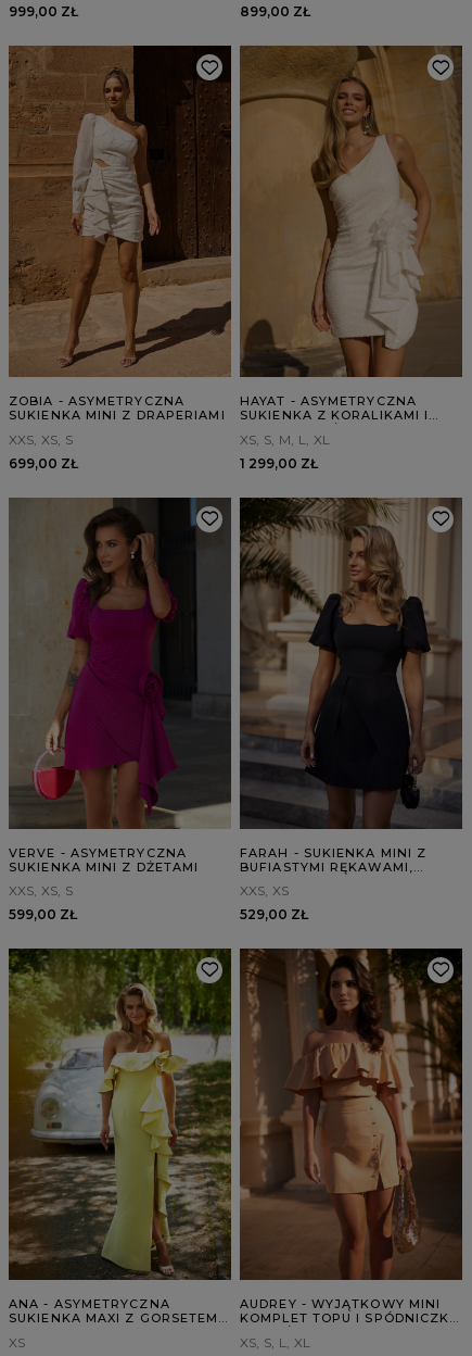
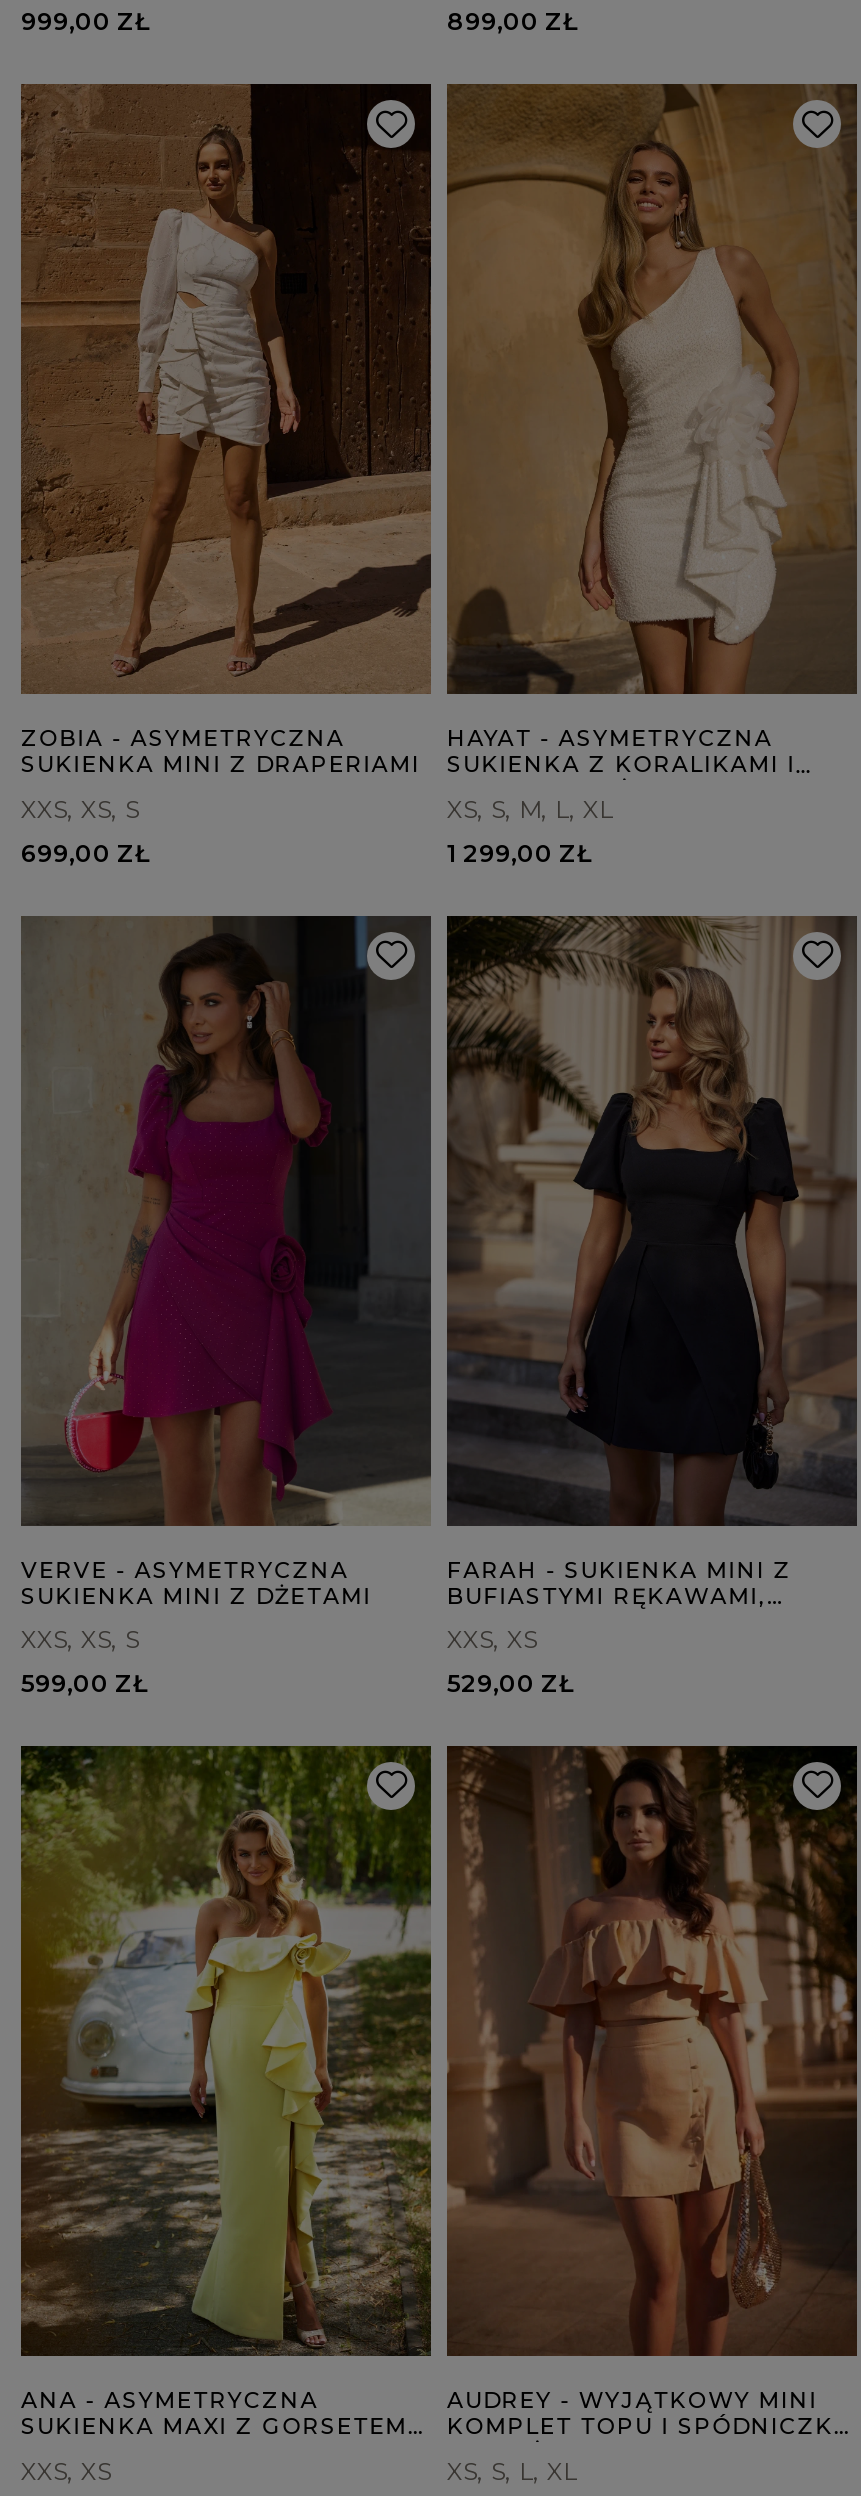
[9,1334,25,1350] XS -> [21,2455,111,2485] XXS XS

